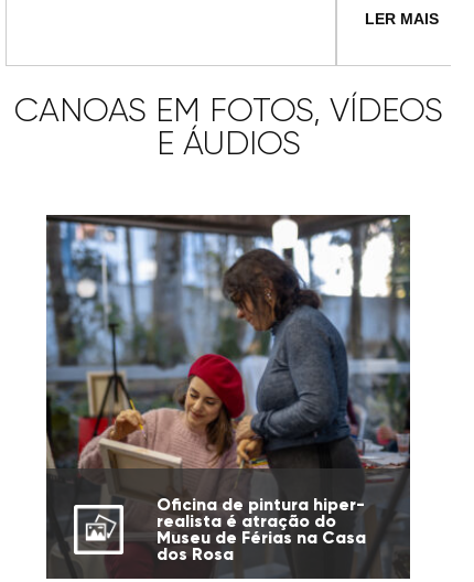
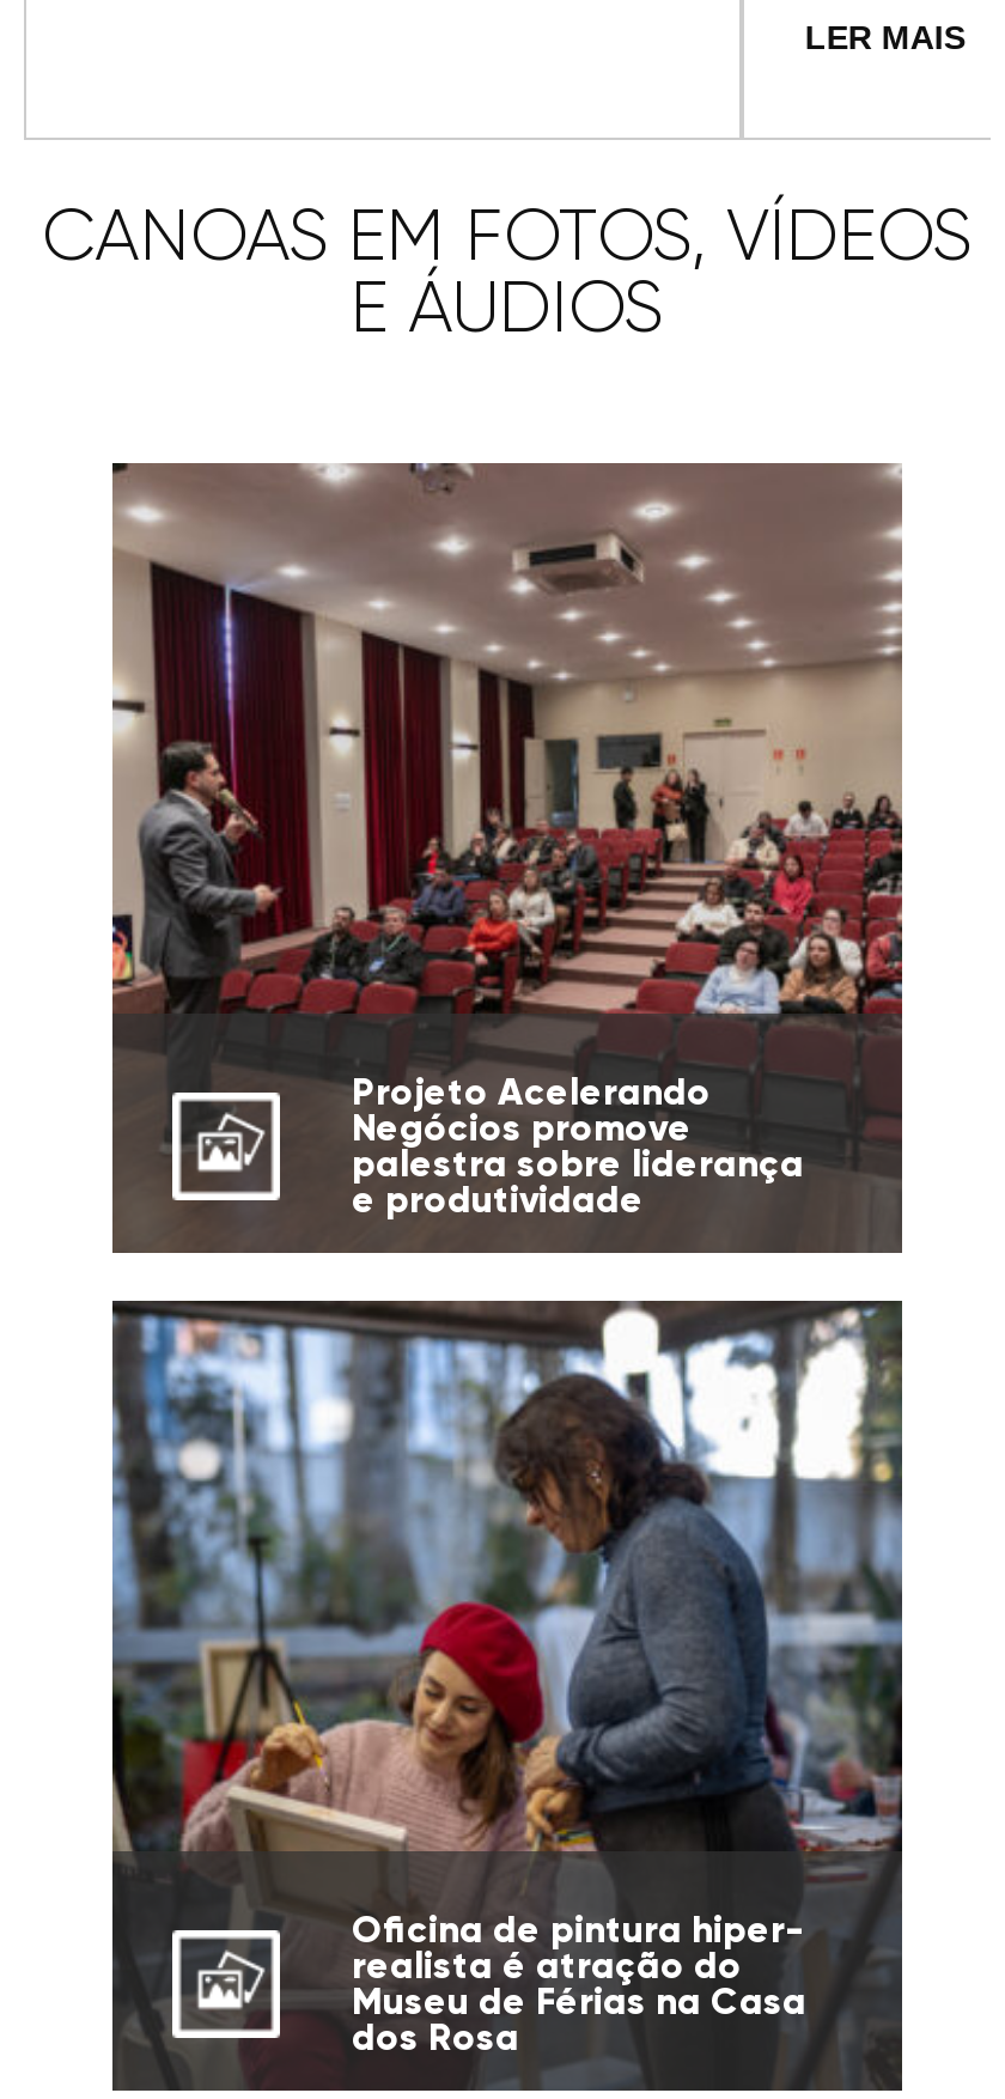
none -> [110,463,904,1253] [image] | Projeto Acelerando | Negócios promove | palestra sobre liderança | e produtividade

